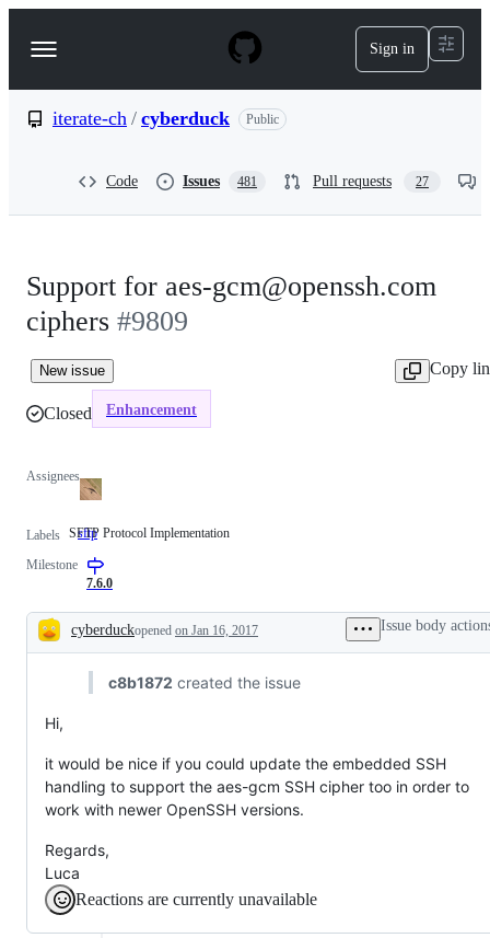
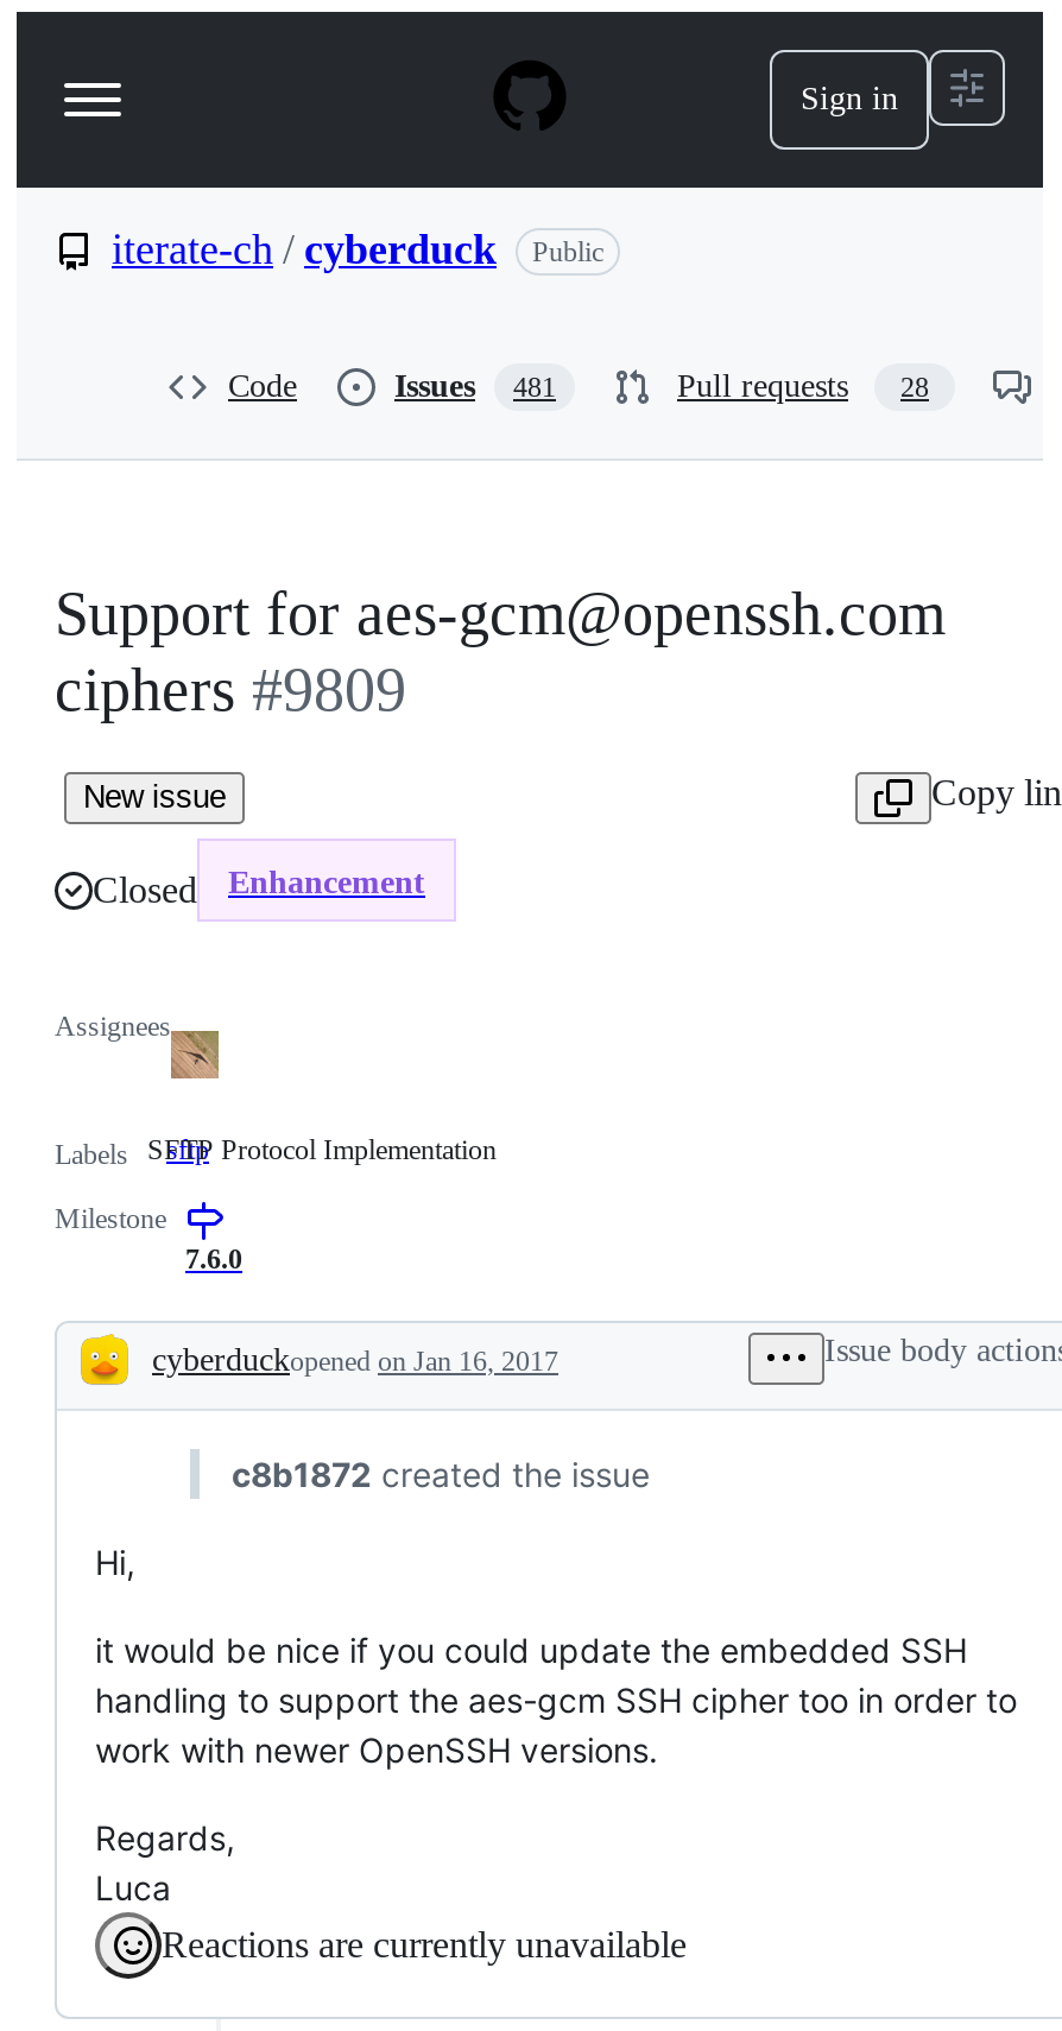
[313,173,429,189] Pull requests 27 -> [677,368,929,404] Pull requests 28

